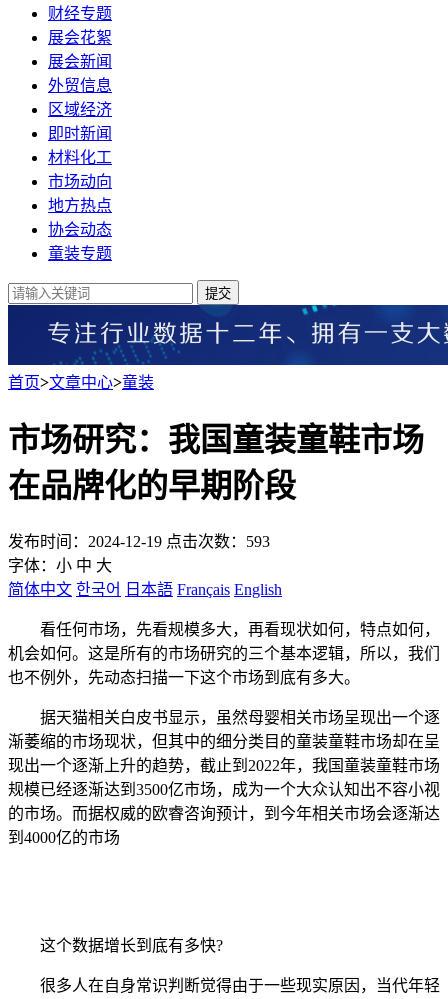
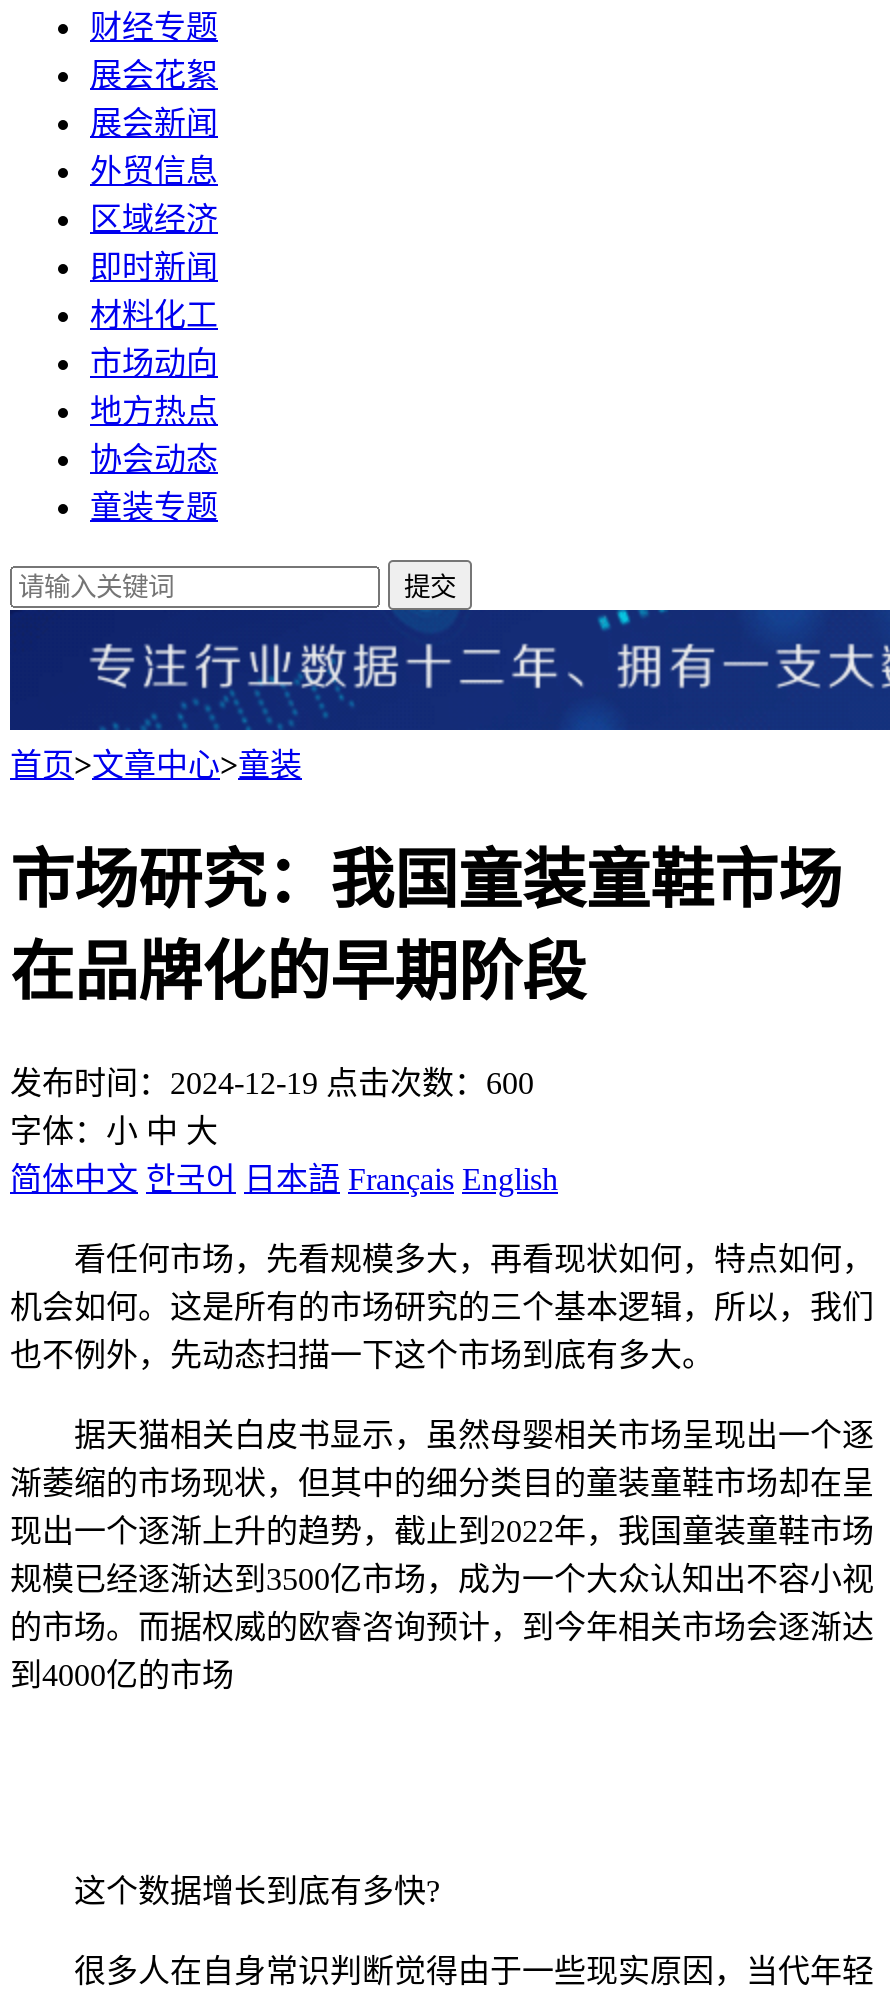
[8,533,270,550] 发布时间：2024-12-19 点击次数：593 -> [10,1066,534,1100] 发布时间：2024-12-19 点击次数：600

